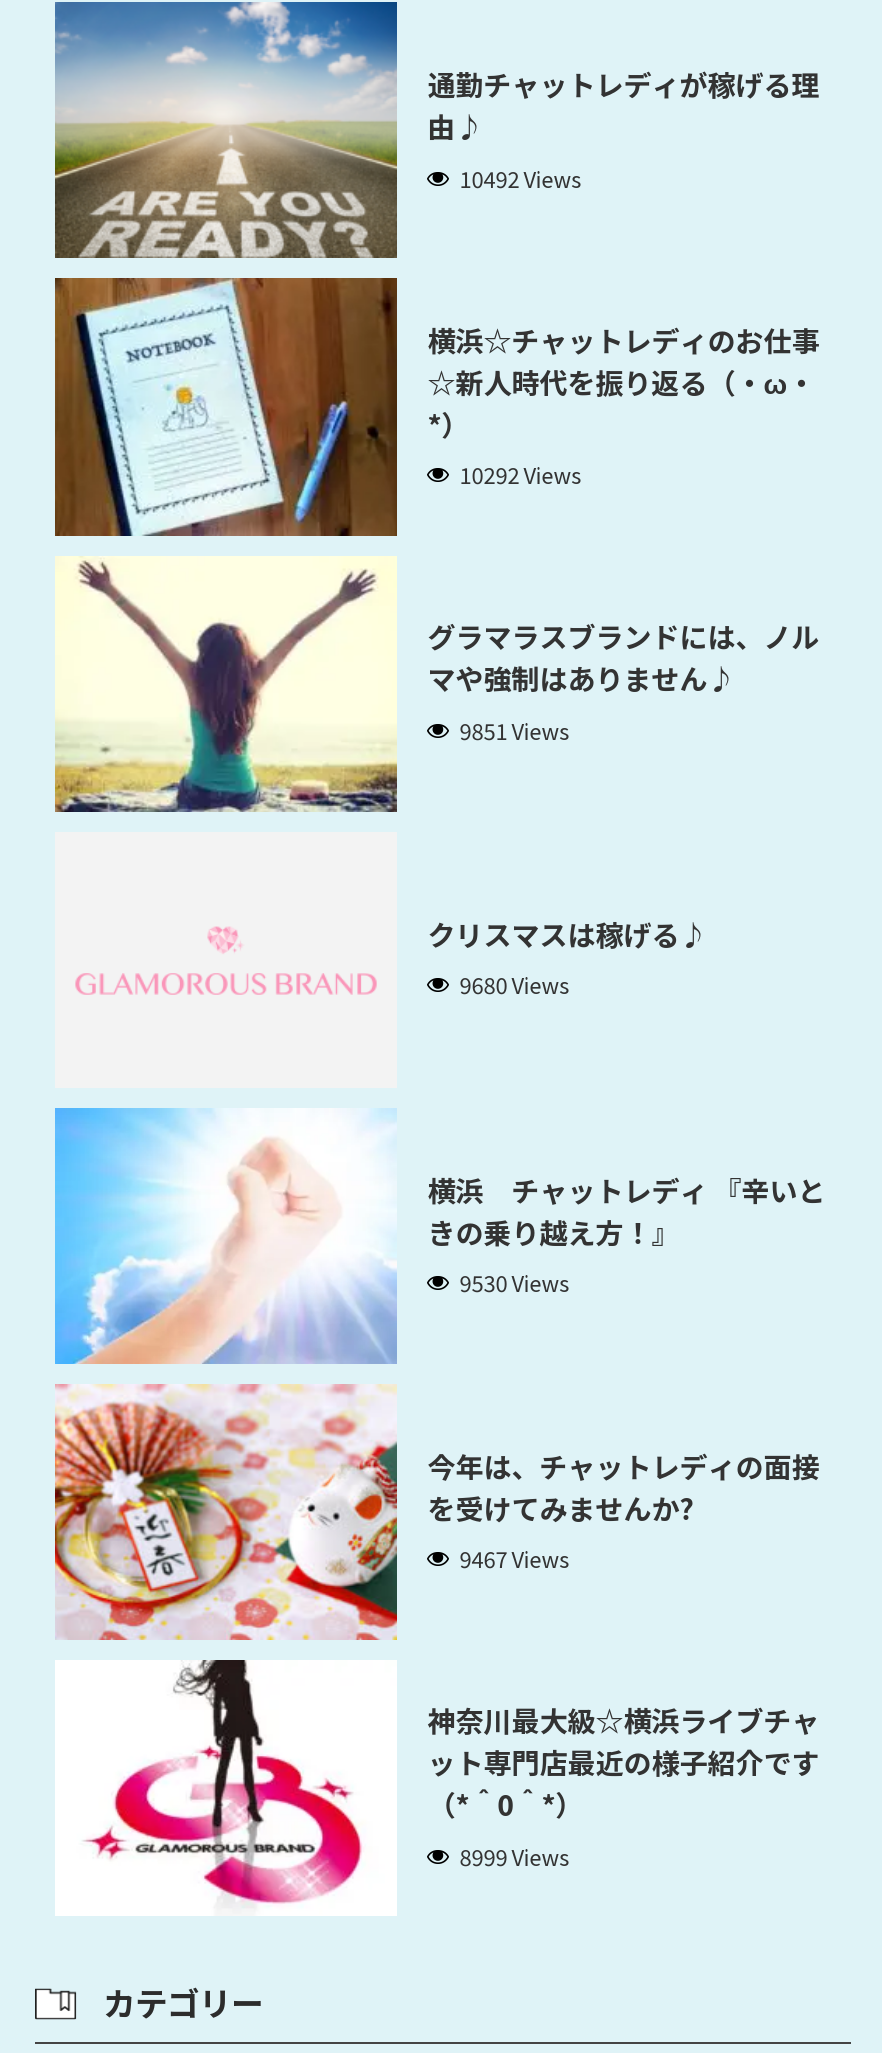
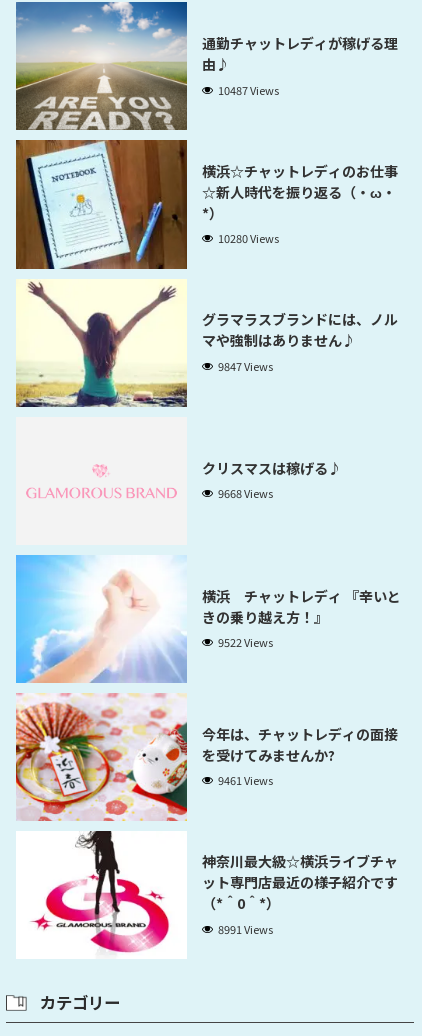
[459,161,581,193] 10492 Views -> [218,82,279,98] 10487 Views
[459,458,581,490] 10292 Views -> [218,230,279,246] 10280 Views
[459,714,569,746] 9851 Views -> [218,358,273,374] 9847 Views
[459,969,569,1001] 9680 Views -> [218,485,273,501] 9668 Views
[459,1266,569,1298] 9530 Views -> [218,634,273,650] 9522 Views
[459,1542,569,1574] 9467 Views -> [218,772,273,788] 9461 Views
[459,1839,569,1871] 8999 Views -> [218,921,273,937] 8991 Views

